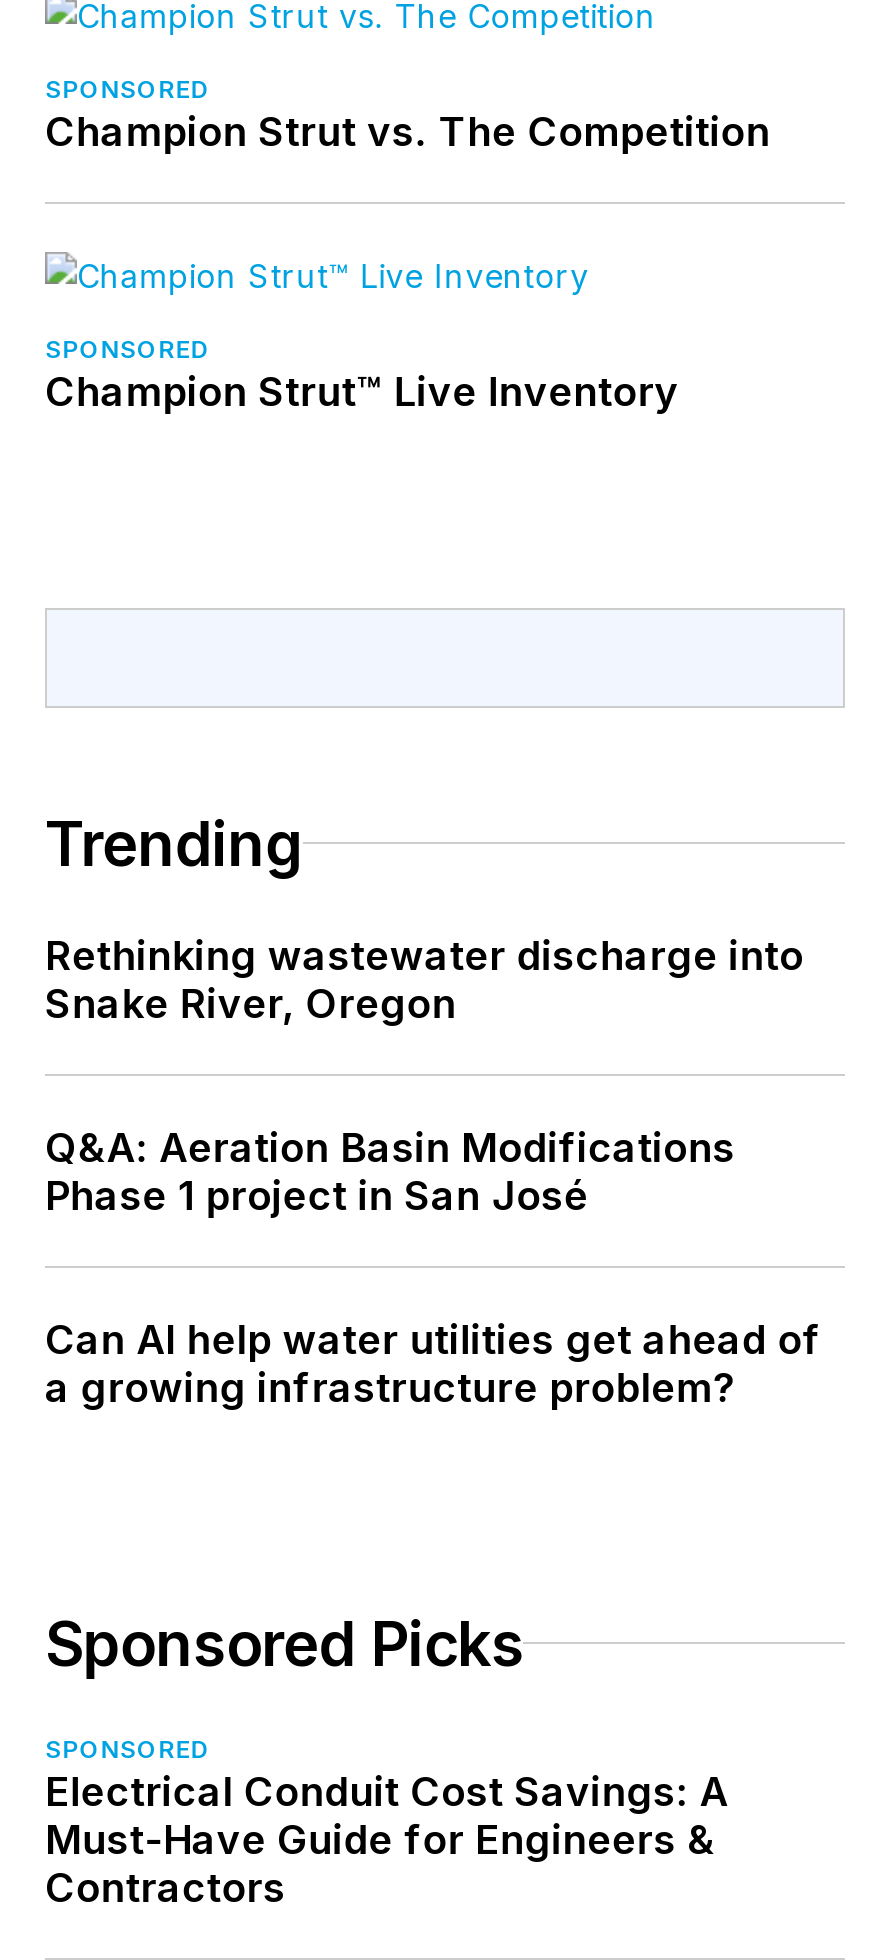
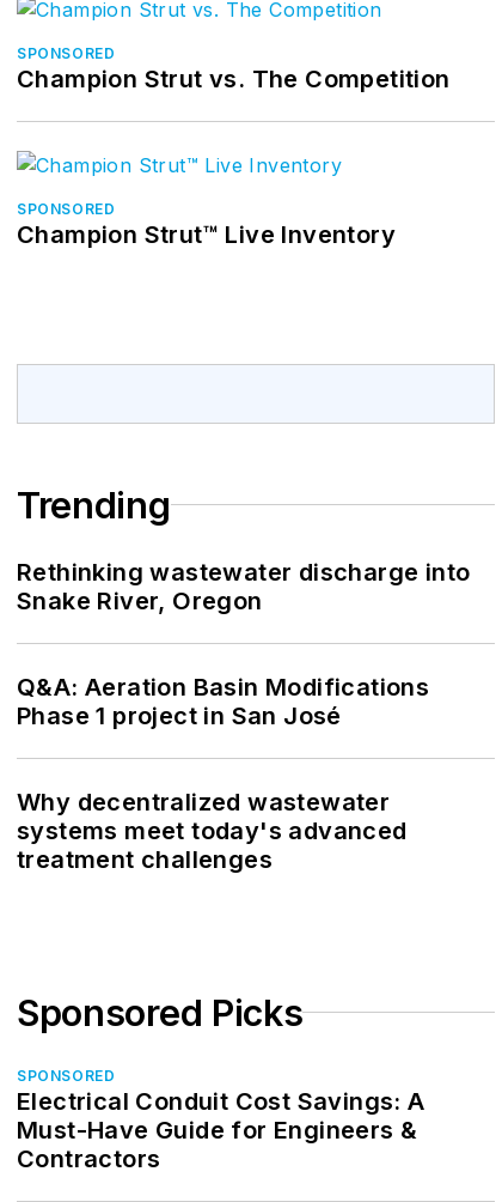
[45,1316,821,1412] Can AI help water utilities get ahead of | a growing infrastructure problem? -> [17,788,407,874] Why decentralized wastewater | systems meet today's advanced | treatment challenges

